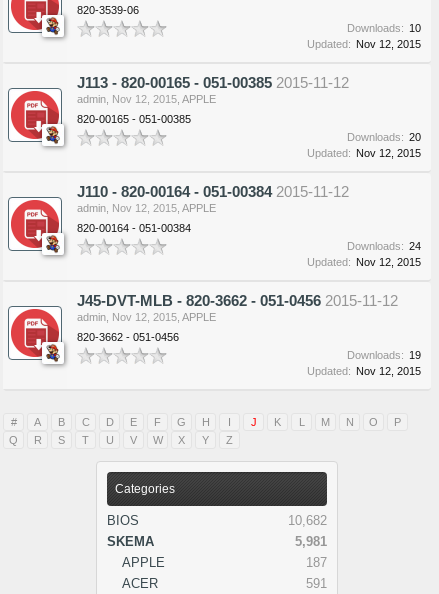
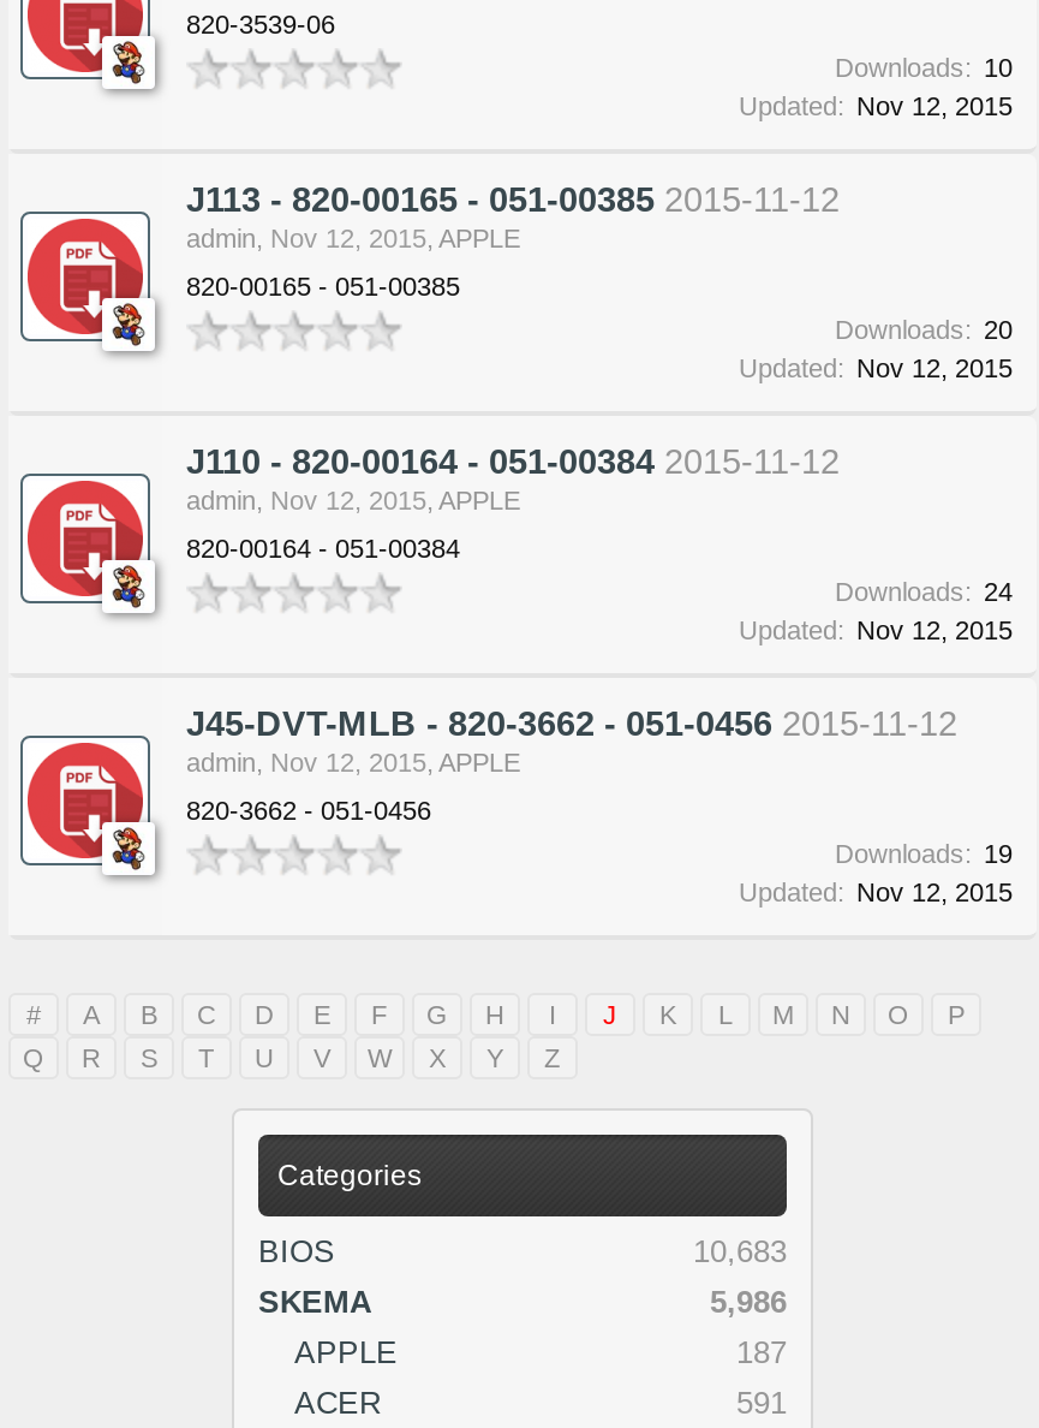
[288,513,327,528] 10,682 -> [693,1233,787,1269] 10,683
[295,534,327,549] 5,981 -> [710,1284,787,1320] 5,986

